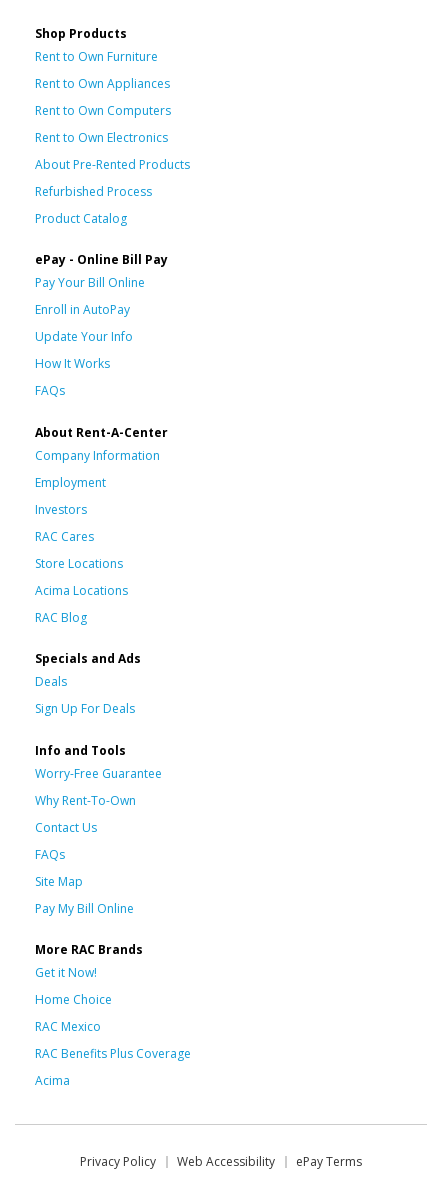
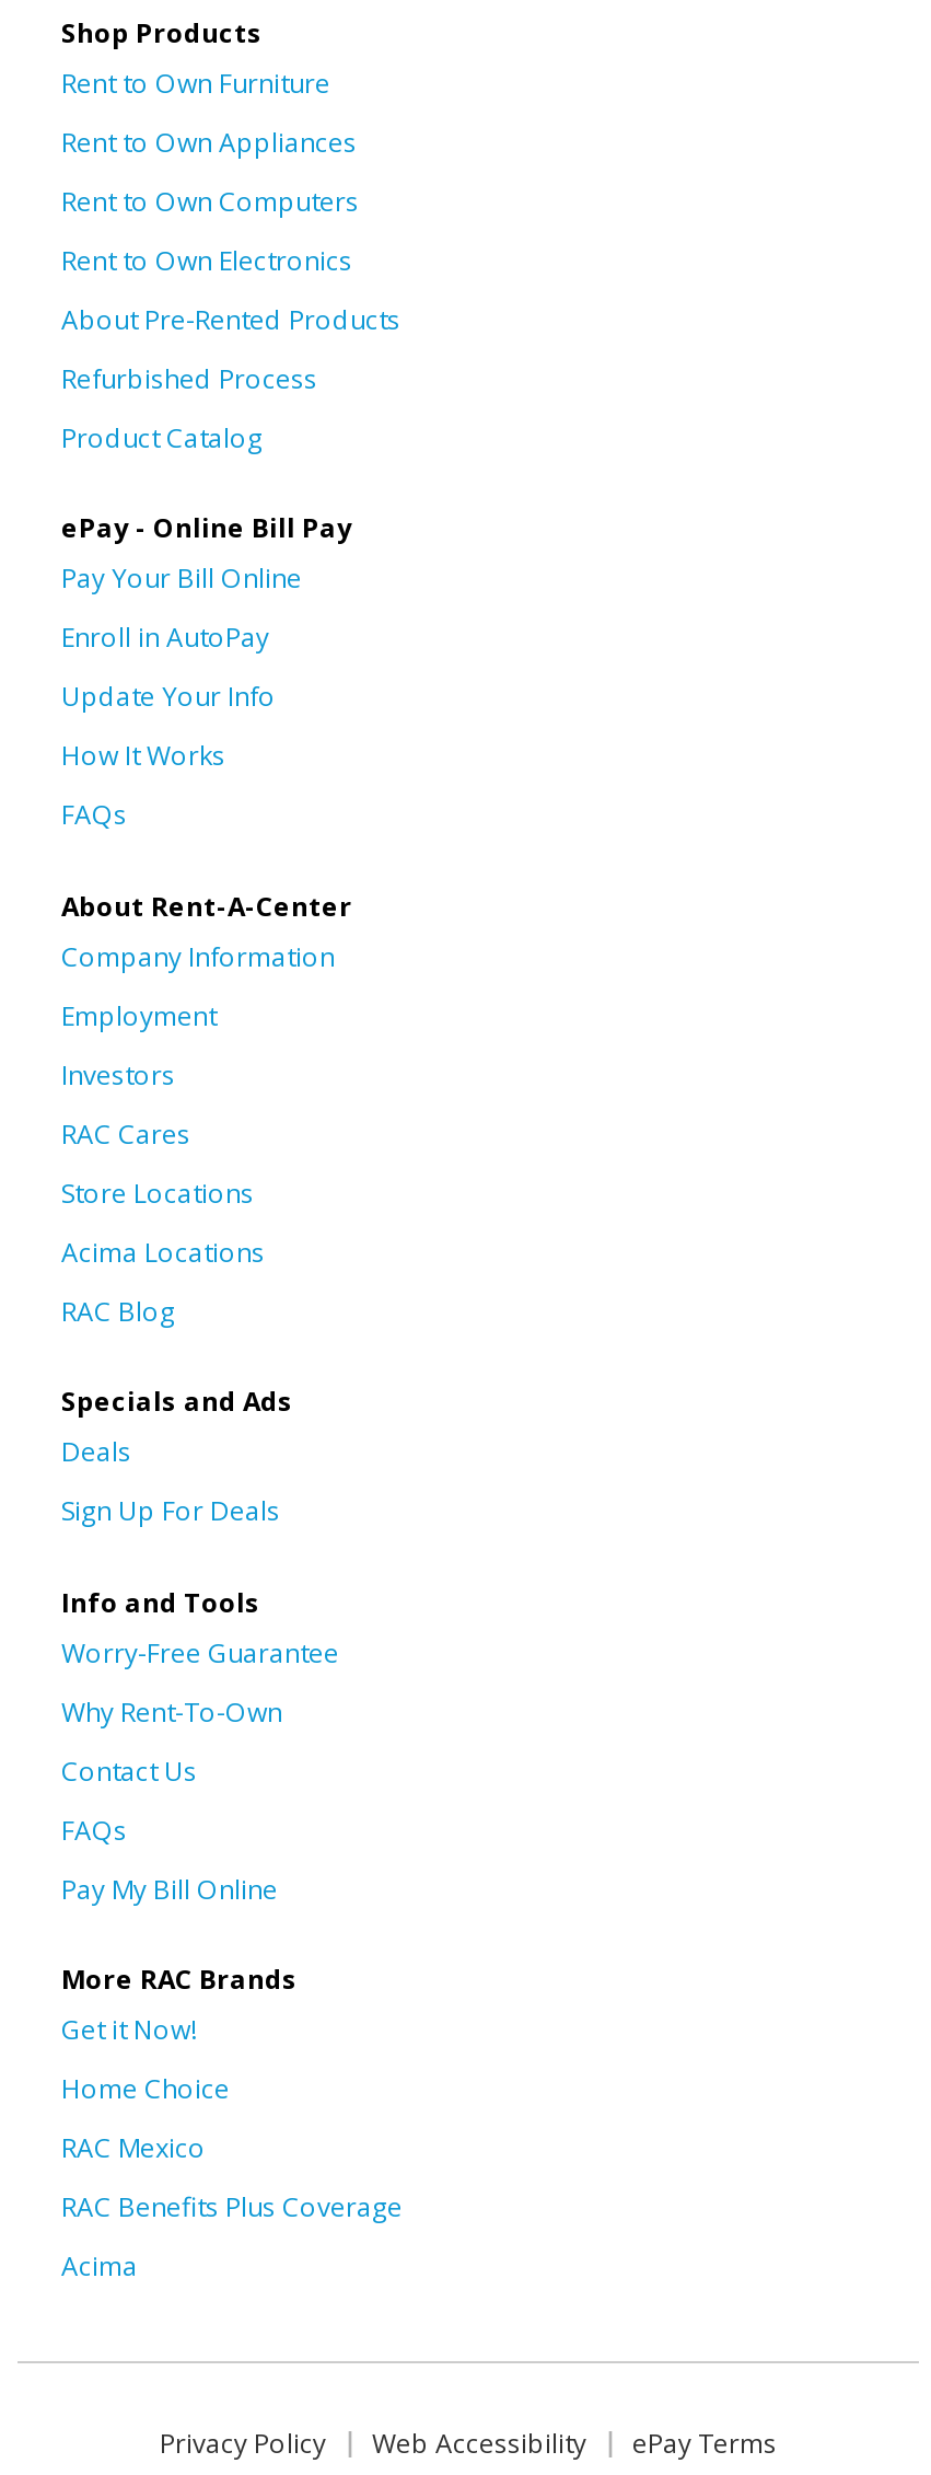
[35,873,83,890] Site Map -> none

